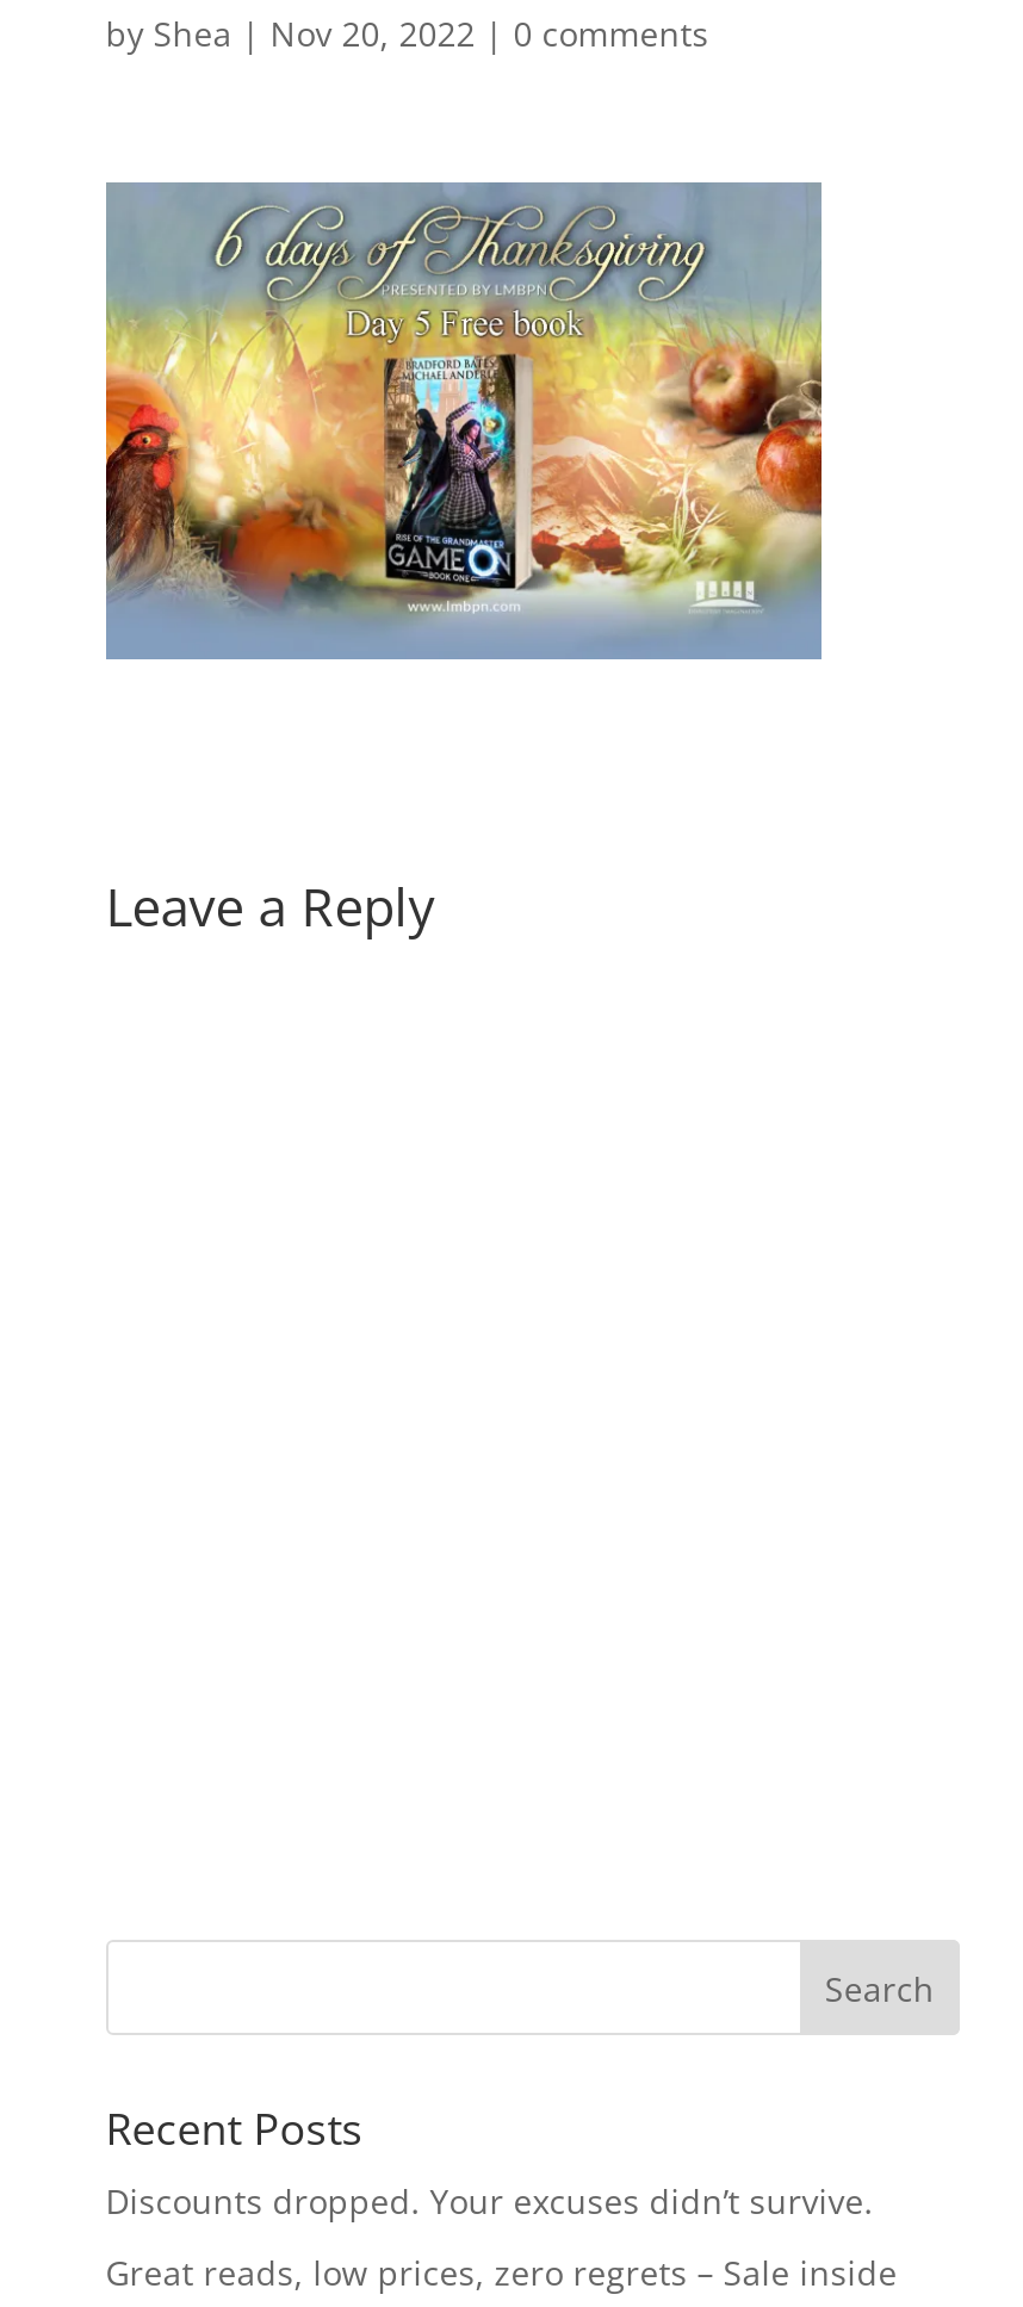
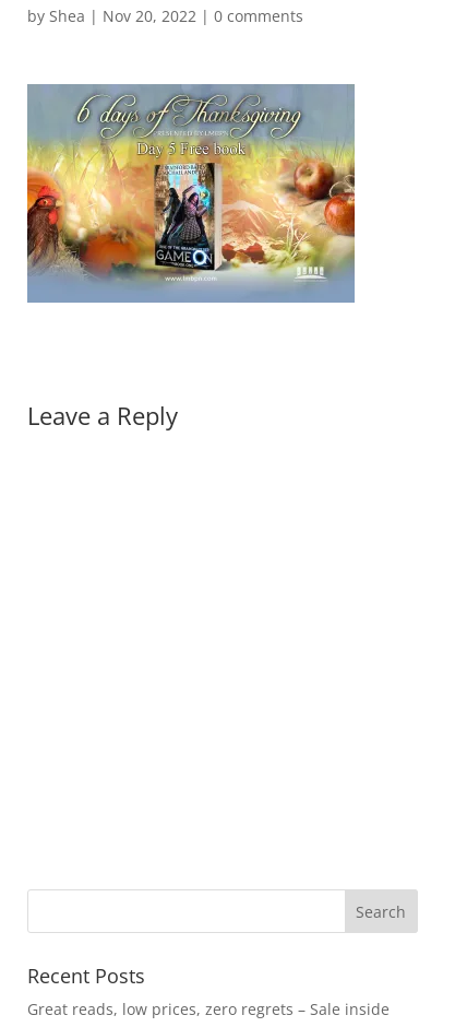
[106,2179,873,2224] Discounts dropped. Your excuses didn’t survive. -> none

